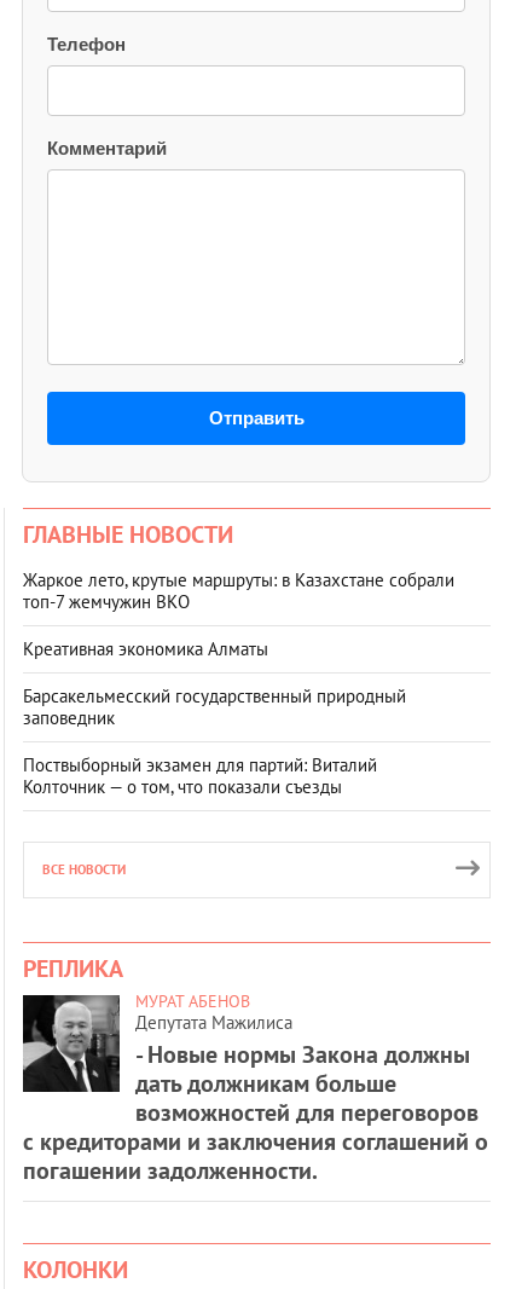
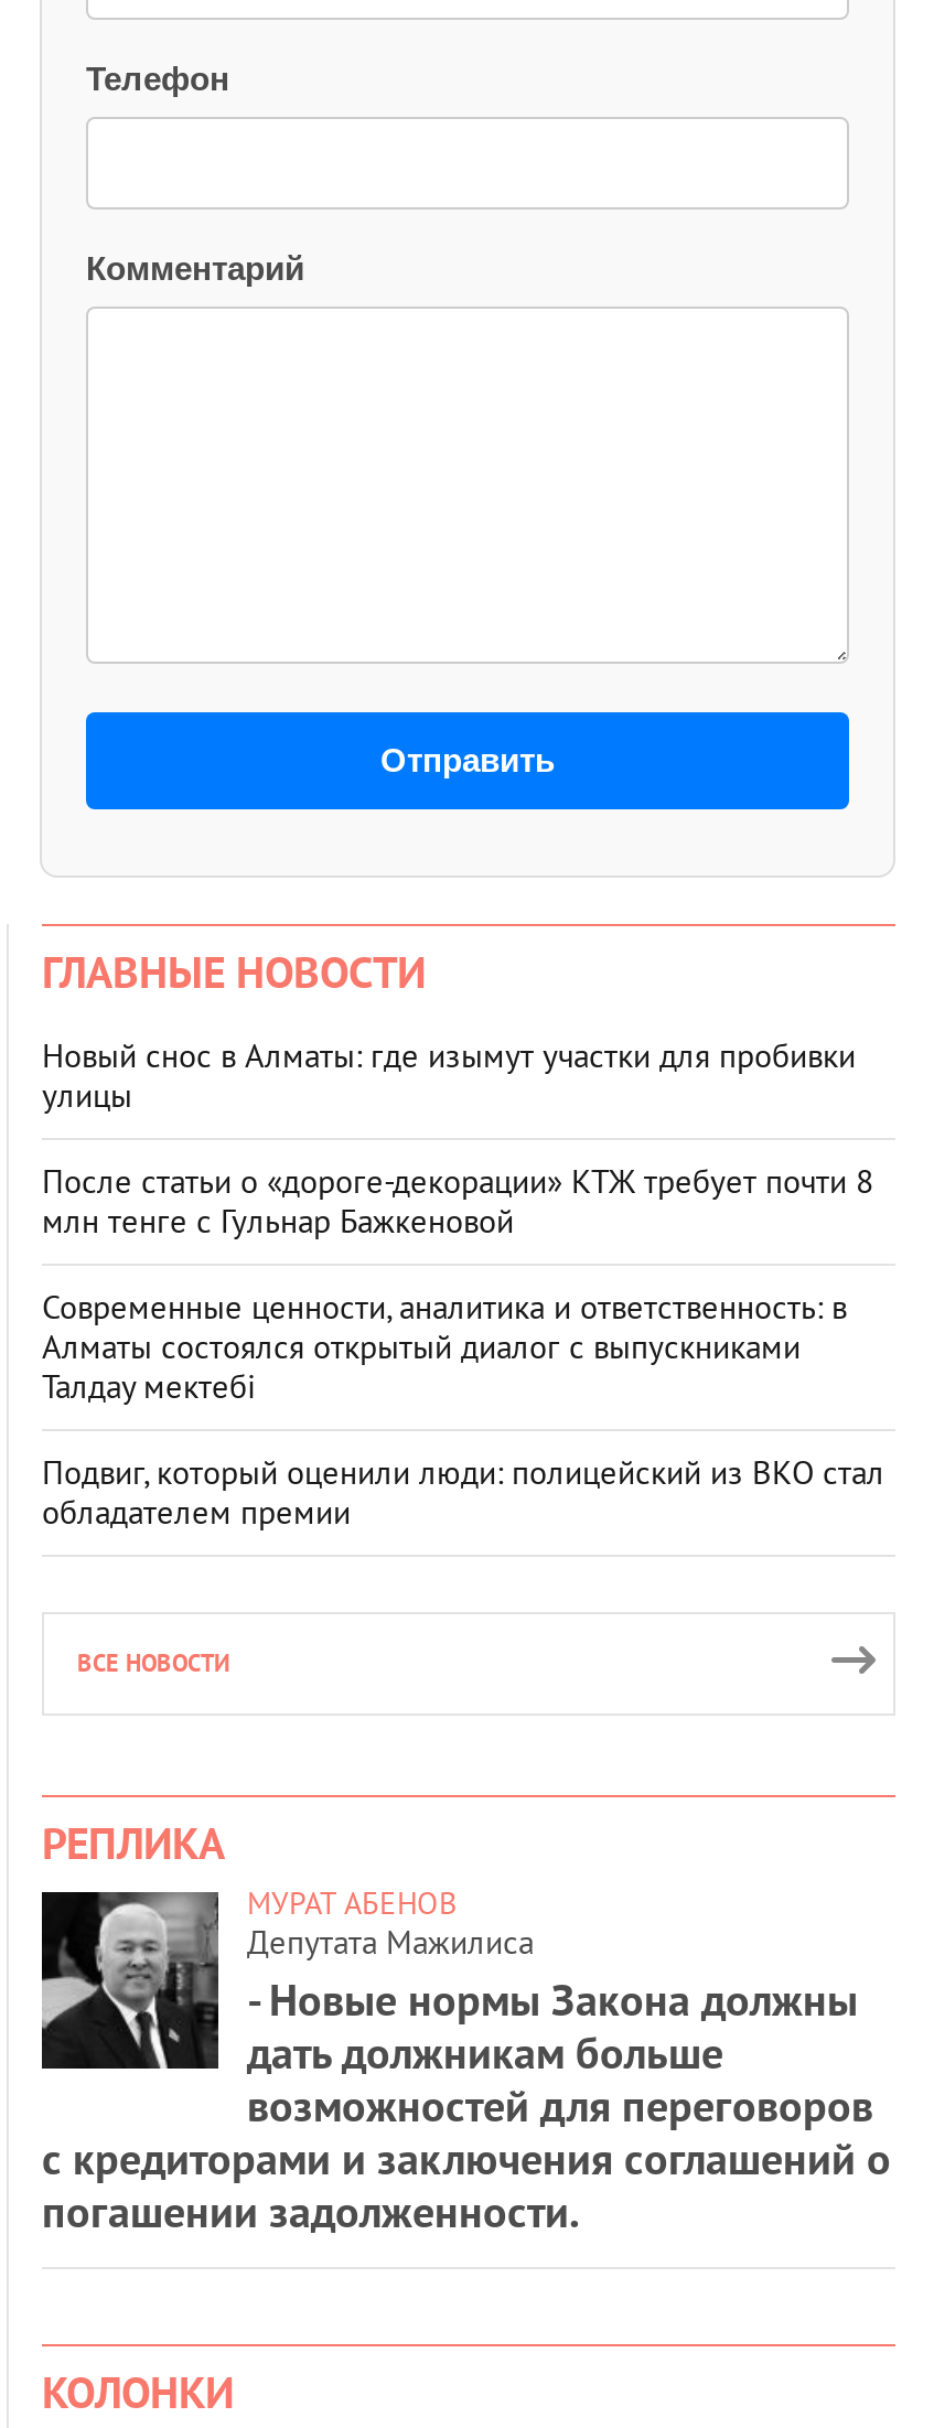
[23,568,454,613] Жаркое лето, крутые маршруты: в Казахстане собрали | топ‑7 жемчужин ВКО -> [42,1034,856,1116] Новый снос в Алматы: где изымут участки для пробивки | улицы
[23,637,268,660] Креативная экономика Алматы -> [42,1160,873,1242] После статьи о «дороге-декорации» КТЖ требует почти 8 | млн тенге с Гульнар Бажкеновой
[23,684,406,729] Барсакельмесский государственный природный | заповедник -> [42,1286,847,1407] Современные ценности, аналитика и ответственность: в | Алматы состоялся открытый диалог с выпускниками | Талдау мектебі
[23,753,377,798] Поствыборный экзамен для партий: Виталий | Колточник — о том, что показали съезды -> [42,1451,884,1533] Подвиг, который оценили люди: полицейский из ВКО стал | обладателем премии

